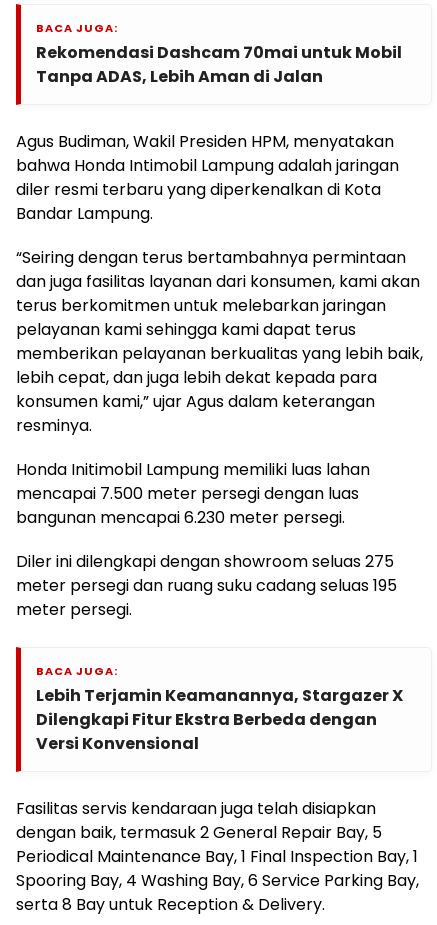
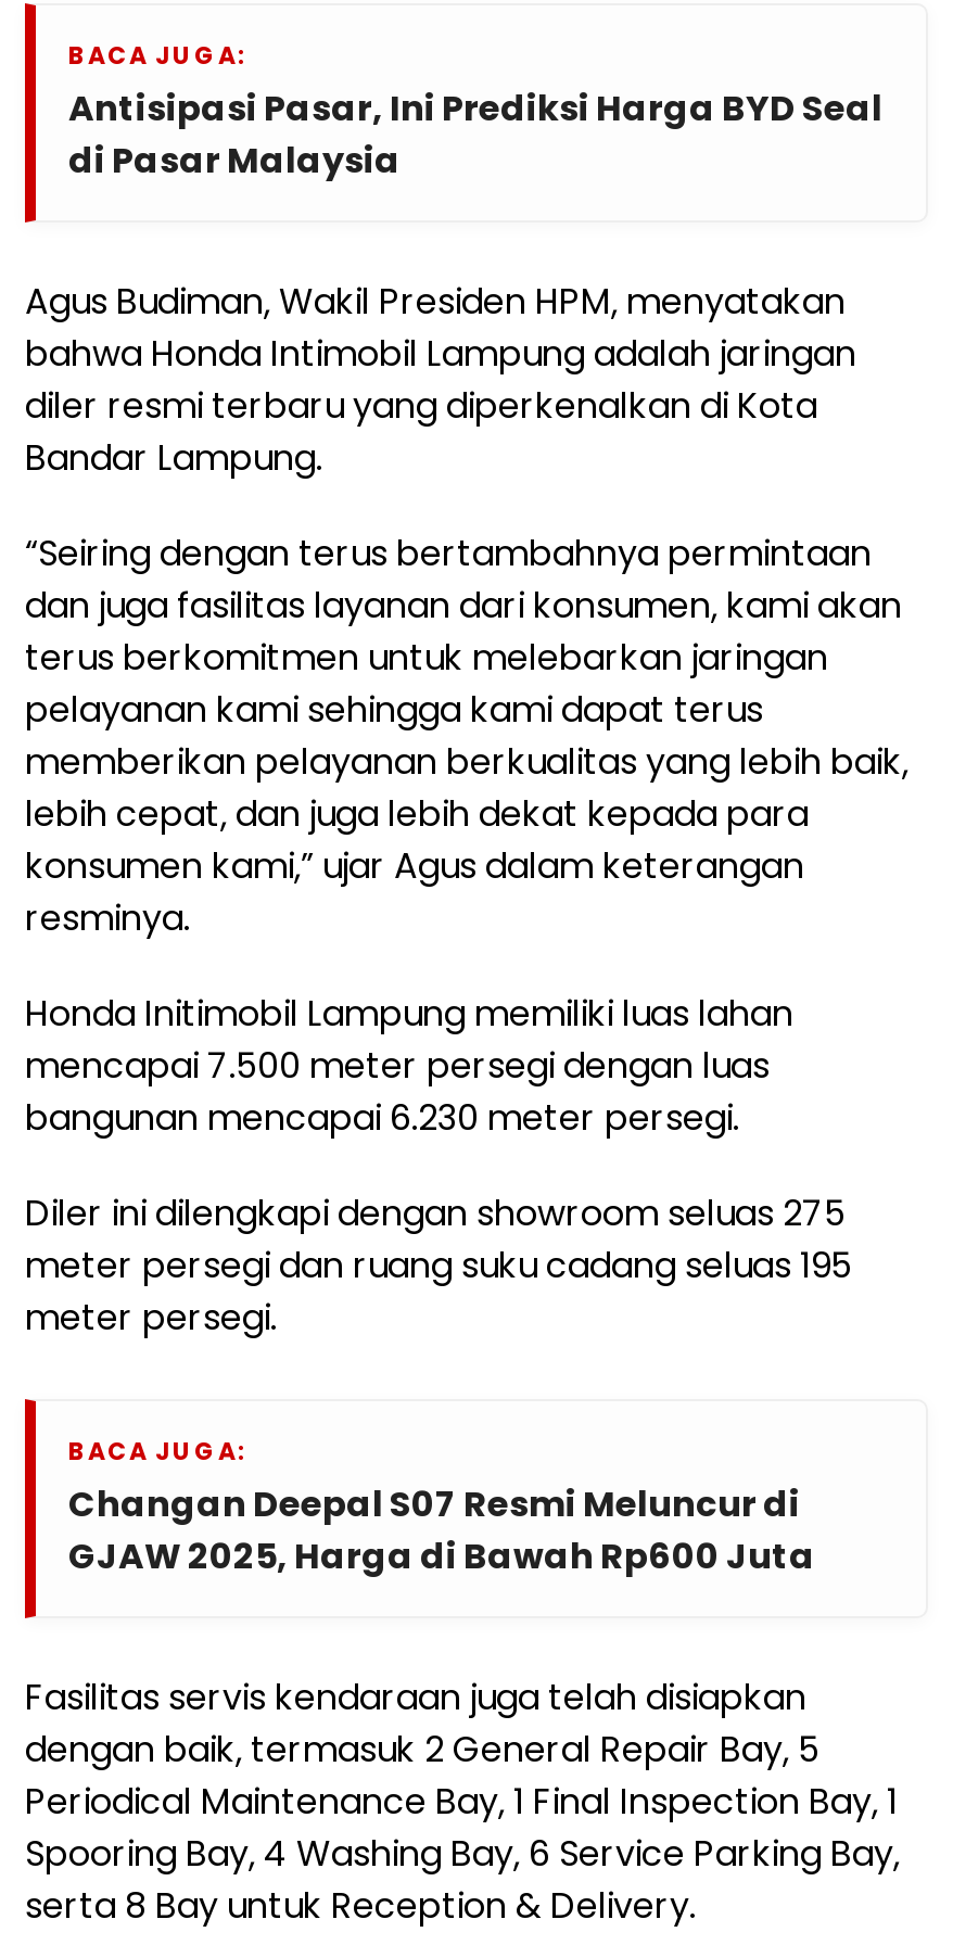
[36,41,402,88] Rekomendasi Dashcam 70mai untuk Mobil | Tanpa ADAS, Lebih Aman di Jalan -> [68,84,882,186] Antisipasi Pasar, Ini Prediksi Harga BYD Seal | di Pasar Malaysia
[36,684,403,755] Lebih Terjamin Keamanannya, Stargazer X | Dilengkapi Fitur Ekstra Berbeda dengan | Versi Konvensional -> [68,1479,815,1581] Changan Deepal S07 Resmi Meluncur di | GJAW 2025, Harga di Bawah Rp600 Juta

